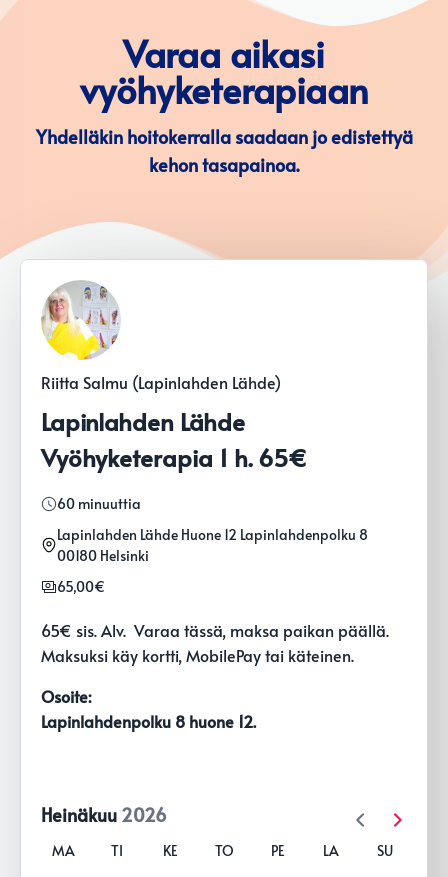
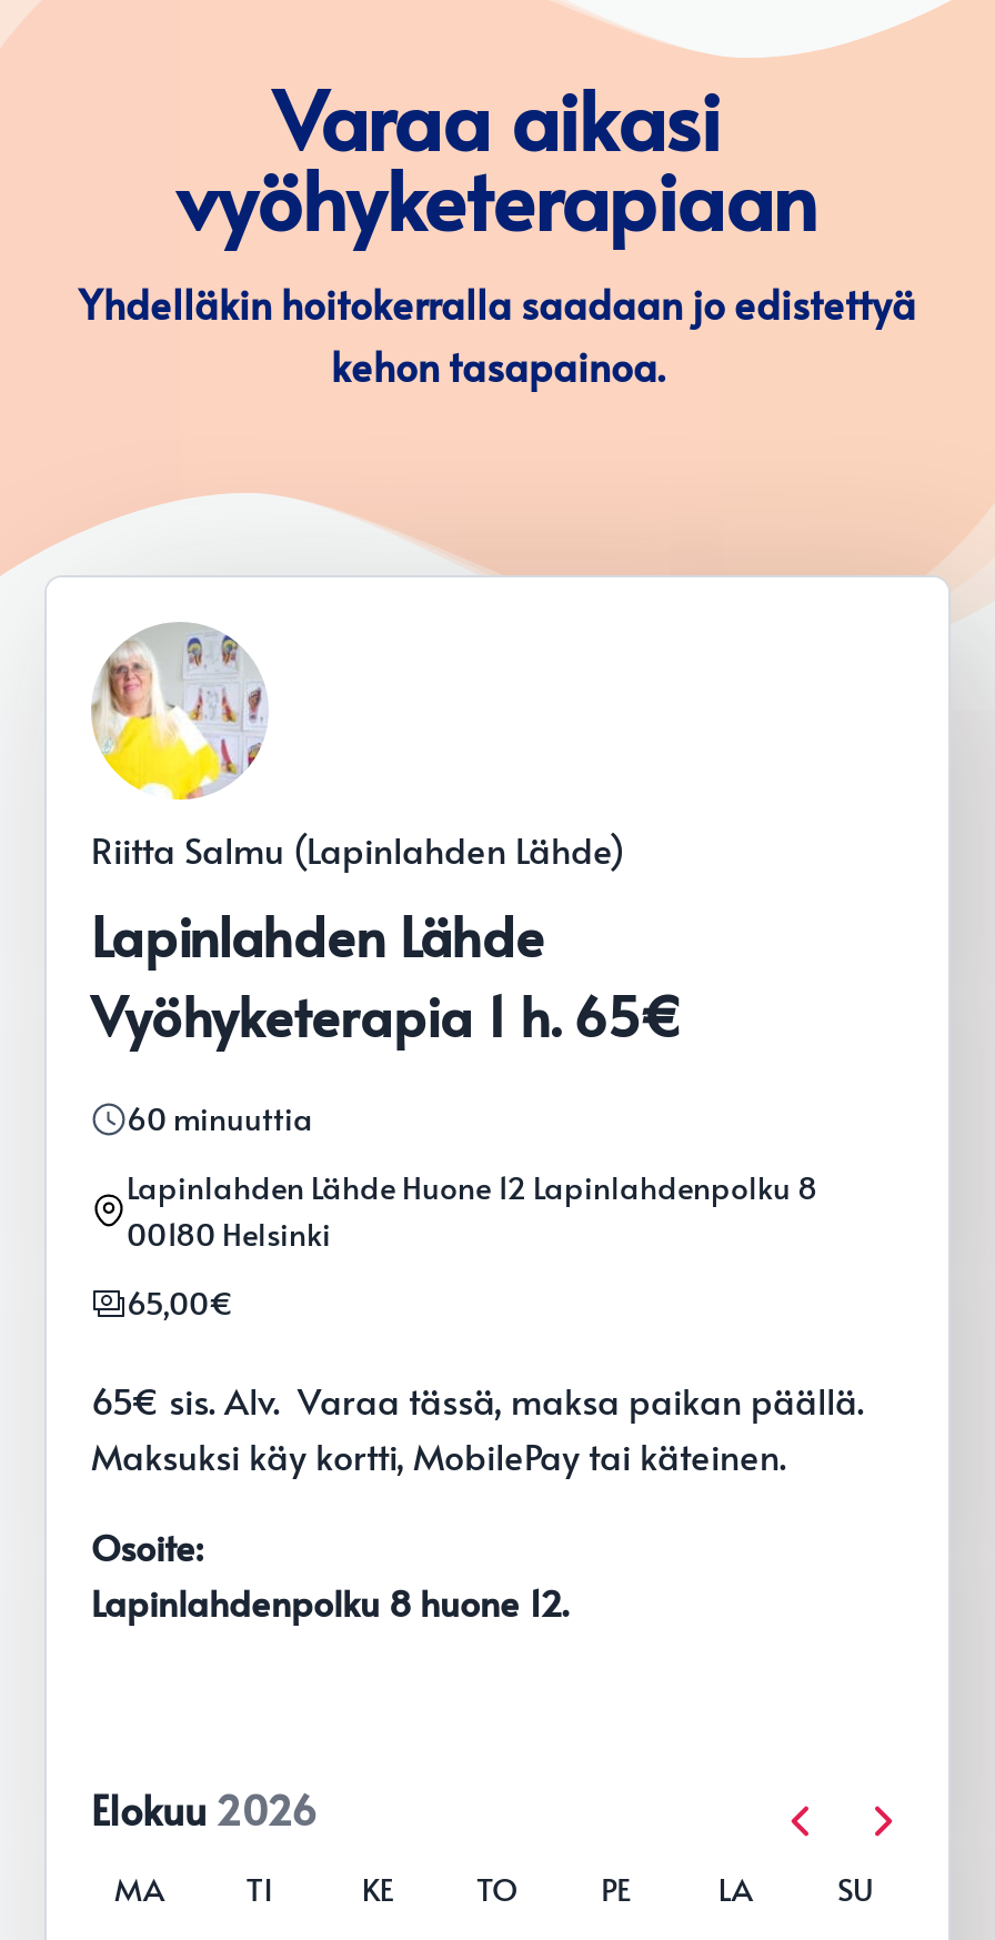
[41,802,167,827] Heinäkuu 2026 -> [91,1782,318,1838] Elokuu 2026

